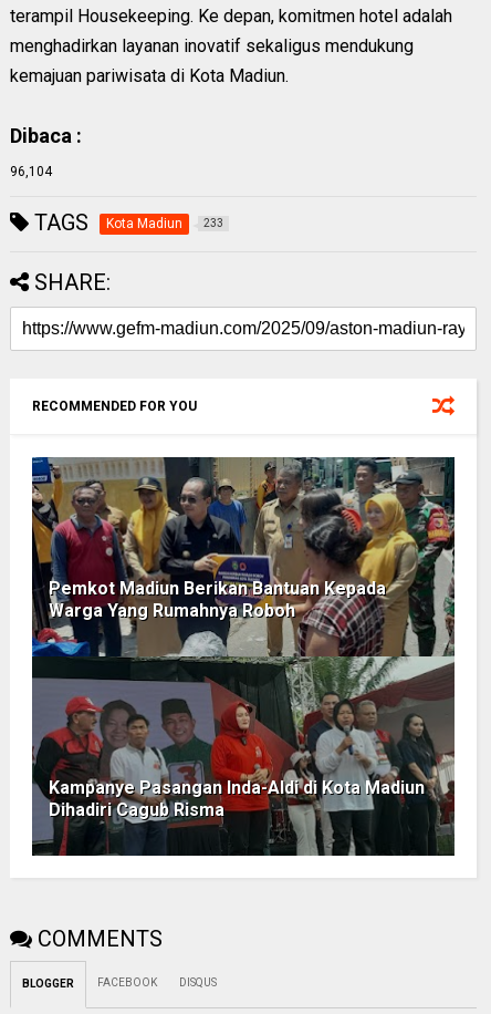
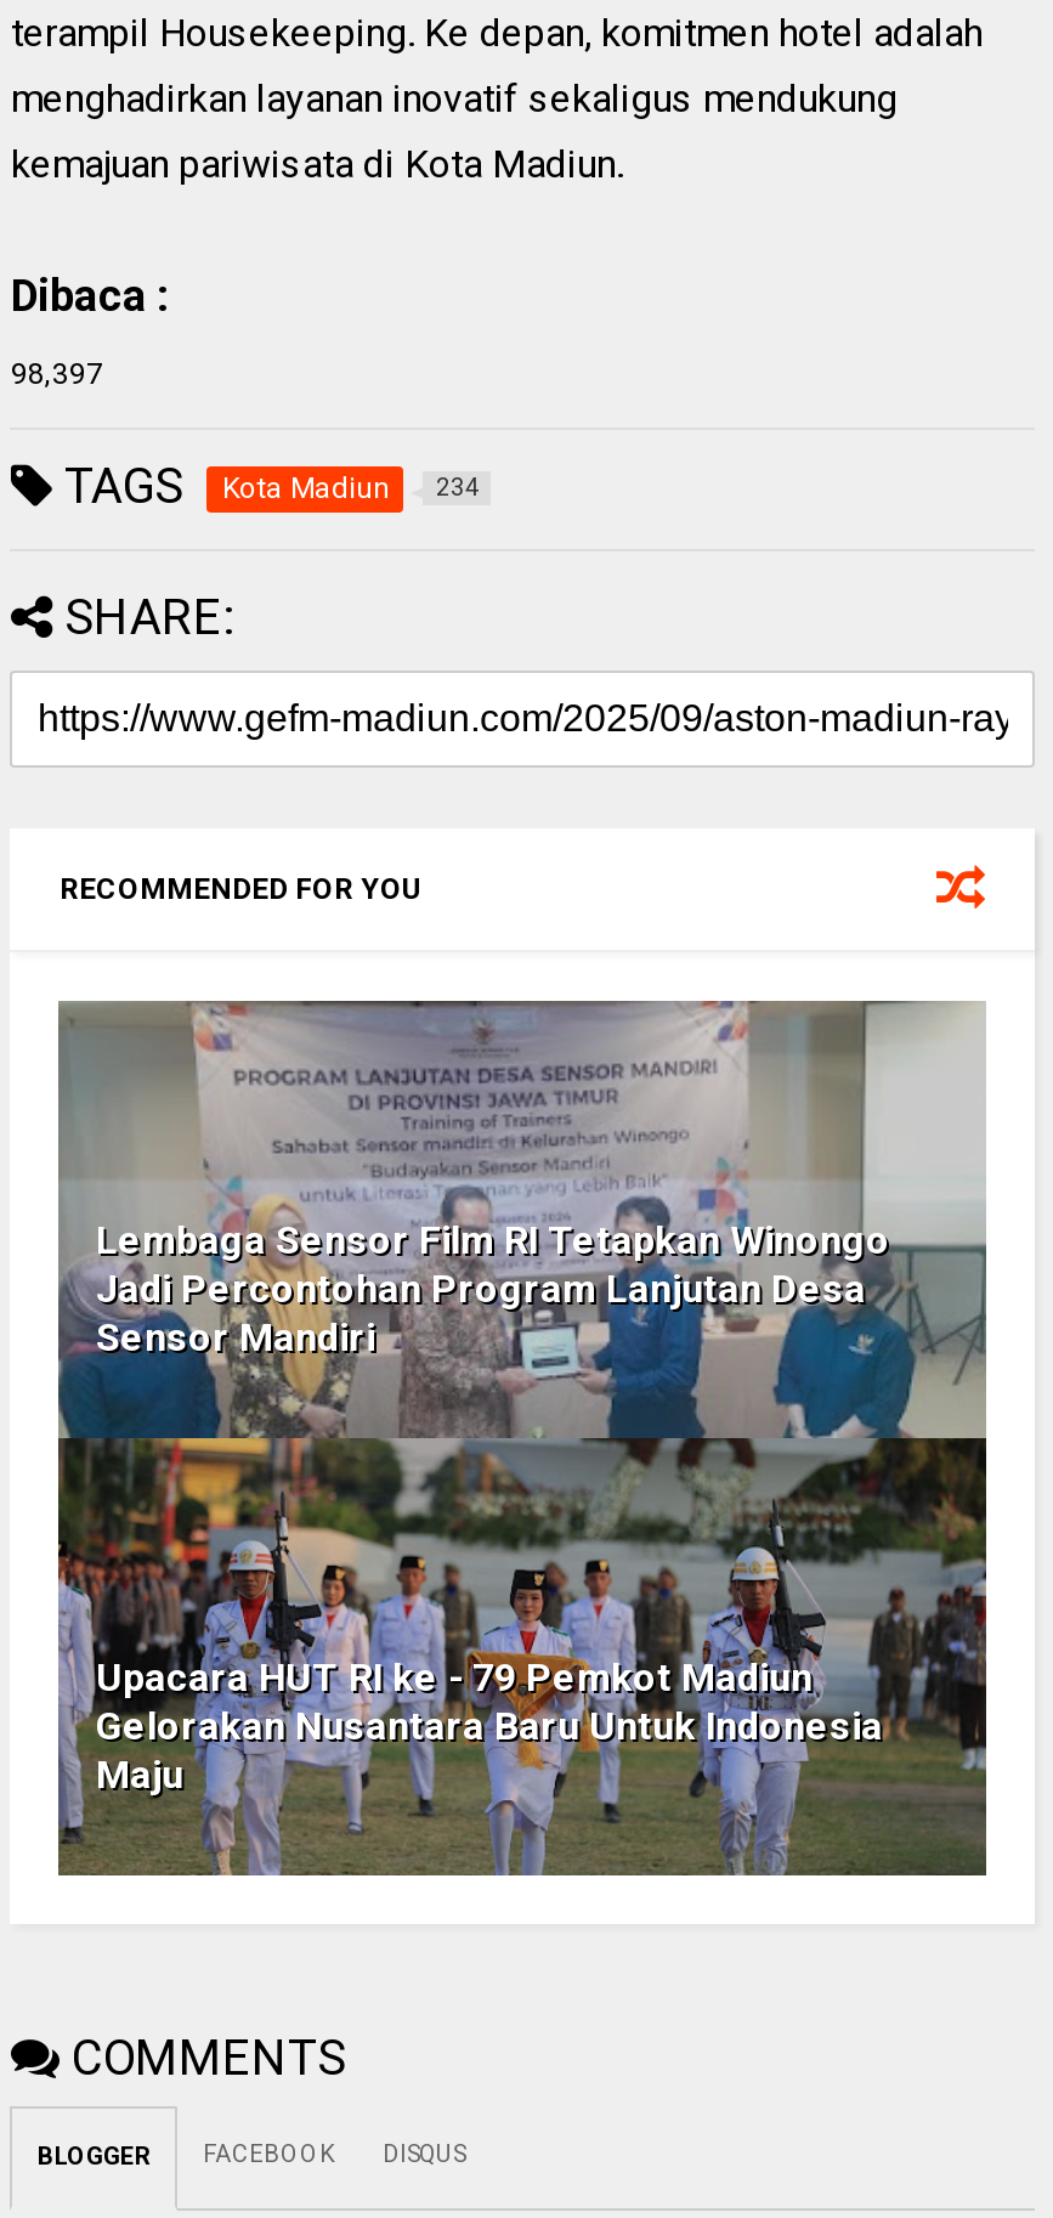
[10,164,52,180] 96,104 -> [11,358,103,392] 98,397
[29,210,224,236] TAGS Kota Madiun 233 -> [52,458,479,516] TAGS Kota Madiun 234
[31,456,456,857] [image] | Pemkot Madiun Berikan Bantuan Kepada | Warga Yang Rumahnya Roboh -> [56,998,989,1878] [image] | Lembaga Sensor Film RI Tetapkan Winongo | Jadi Percontohan Program Lanjutan Desa | Sensor Mandiri
[49,778,425,821] Kampanye Pasangan Inda-Aldi di Kota Madiun | Dihadiri Cagub Risma -> [96,1655,883,1799] Upacara HUT RI ke - 79 Pemkot Madiun | Gelorakan Nusantara Baru Untuk Indonesia | Maju

